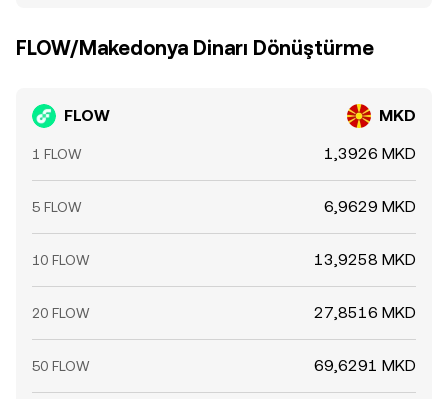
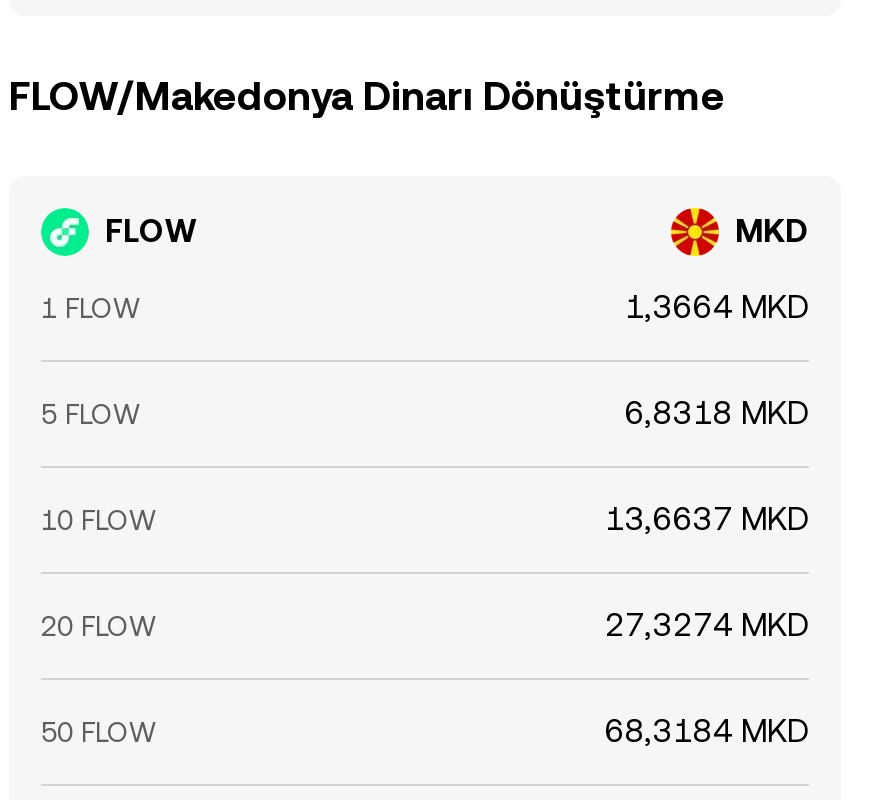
[324,144,416,163] 1,3926 MKD -> [625,288,809,326] 1,3664 MKD
[324,197,416,216] 6,9629 MKD -> [625,394,809,432] 6,8318 MKD
[314,250,416,269] 13,9258 MKD -> [605,500,809,538] 13,6637 MKD
[314,303,416,322] 27,8516 MKD -> [605,606,809,644] 27,3274 MKD
[314,356,416,375] 69,6291 MKD -> [605,712,809,750] 68,3184 MKD

